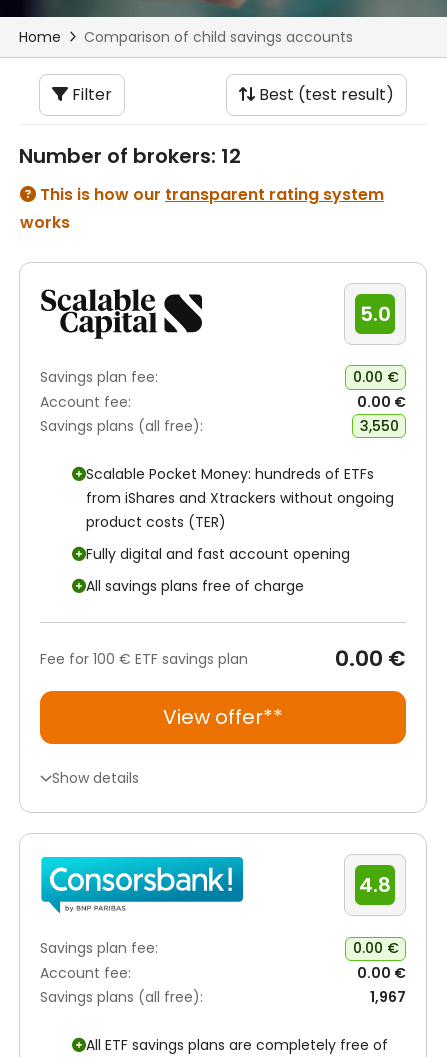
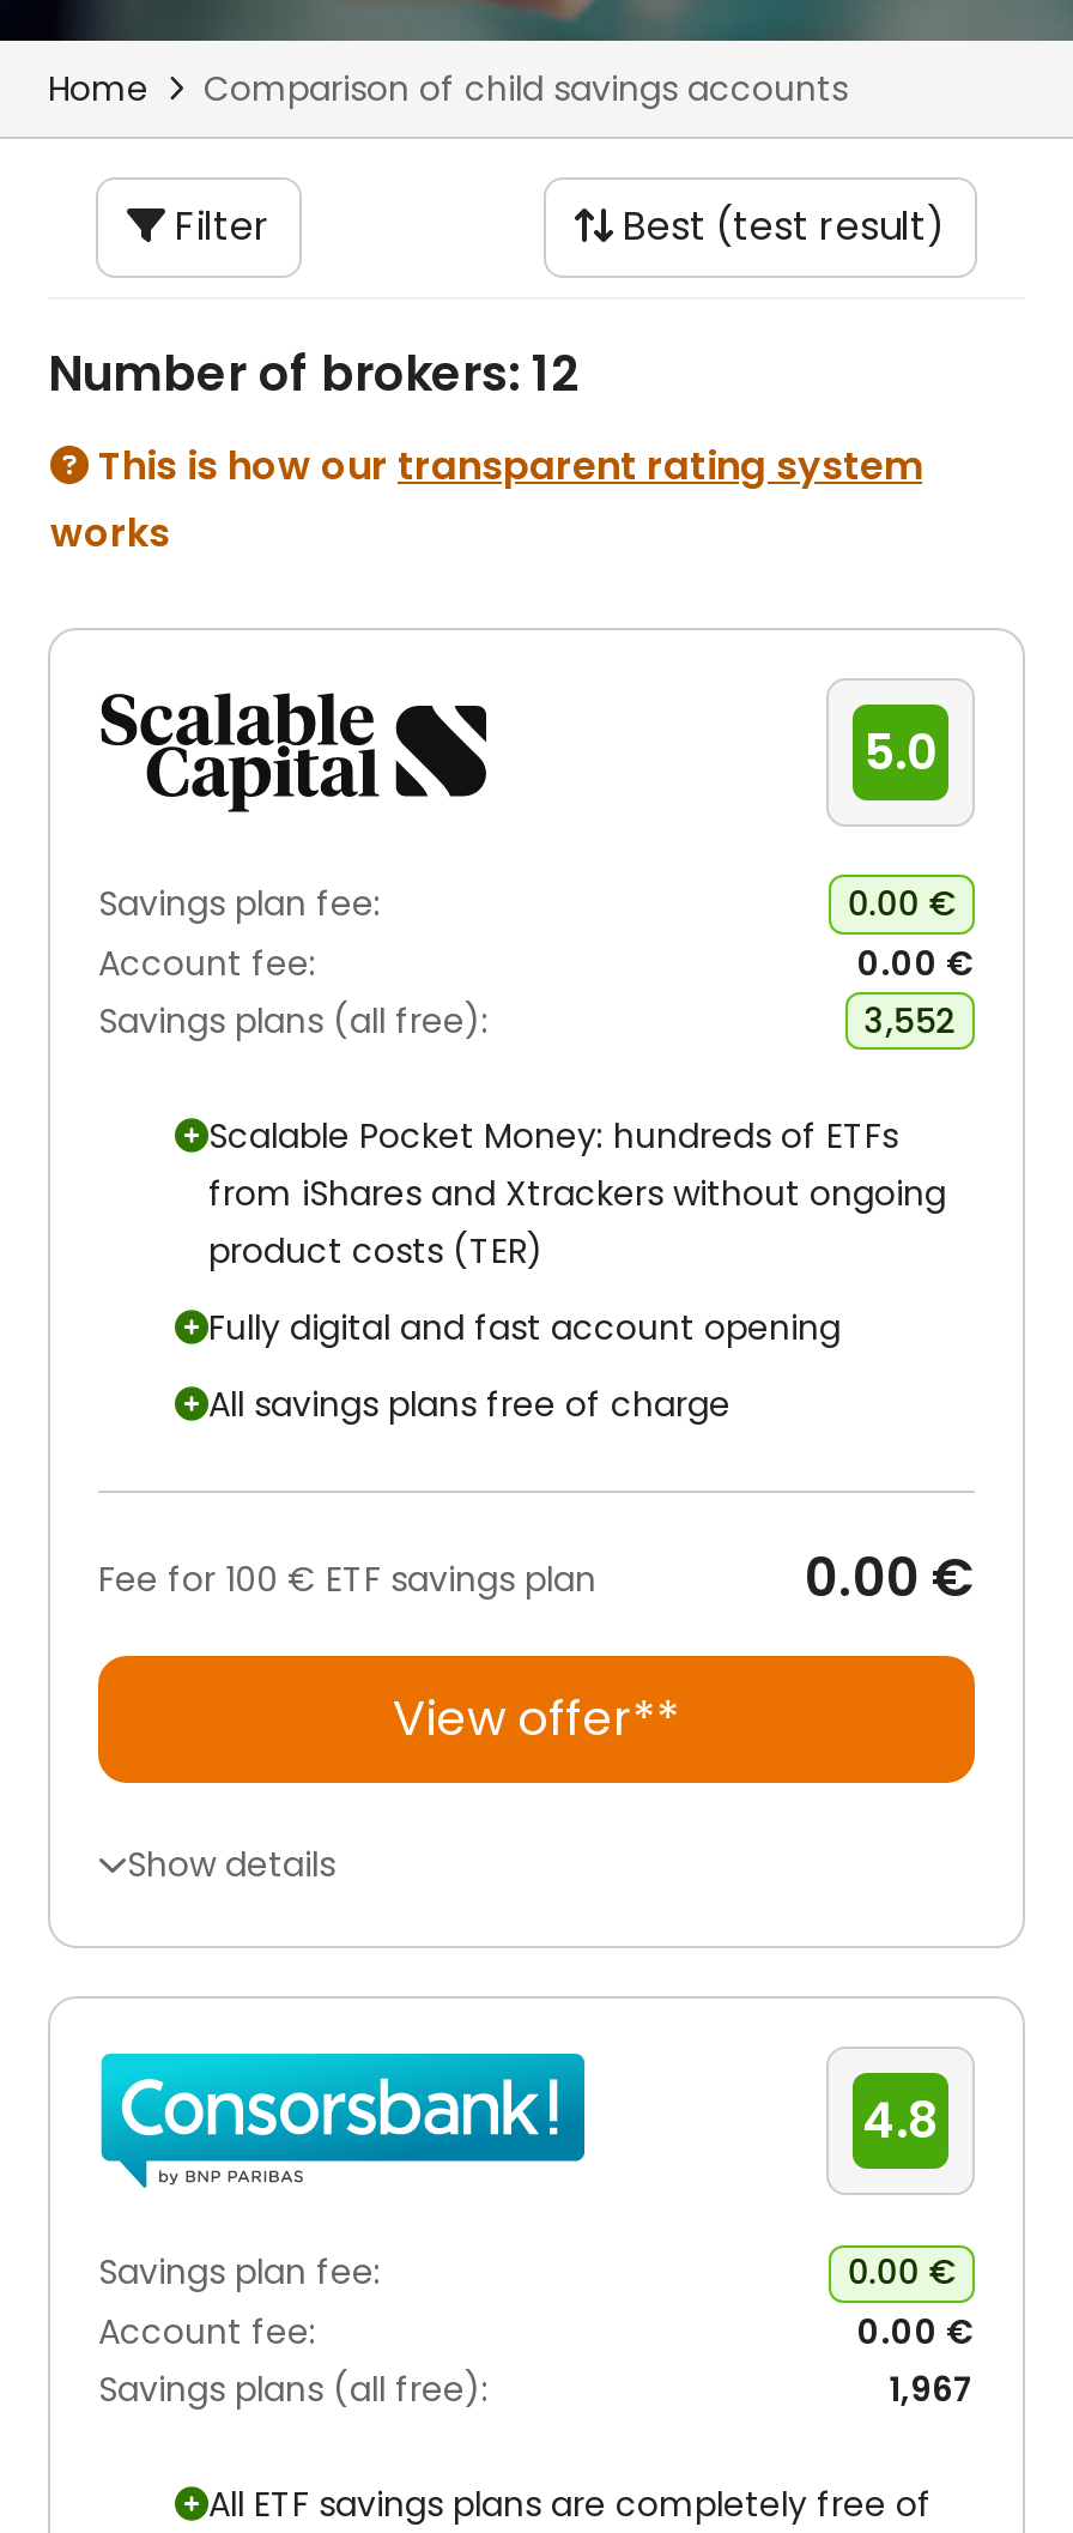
[360,416,399,436] 3,550 -> [864,996,957,1044] 3,552

